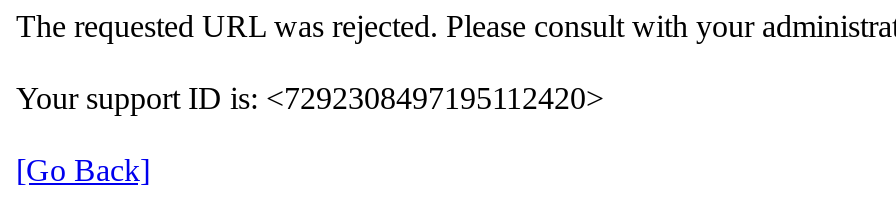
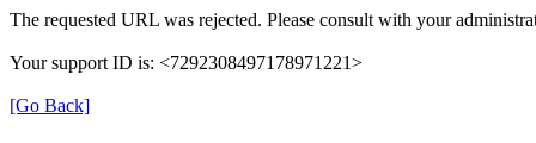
[16,81,604,115] Your support ID is: <7292308497195112420> -> [10,52,363,73] Your support ID is: <7292308497178971221>

